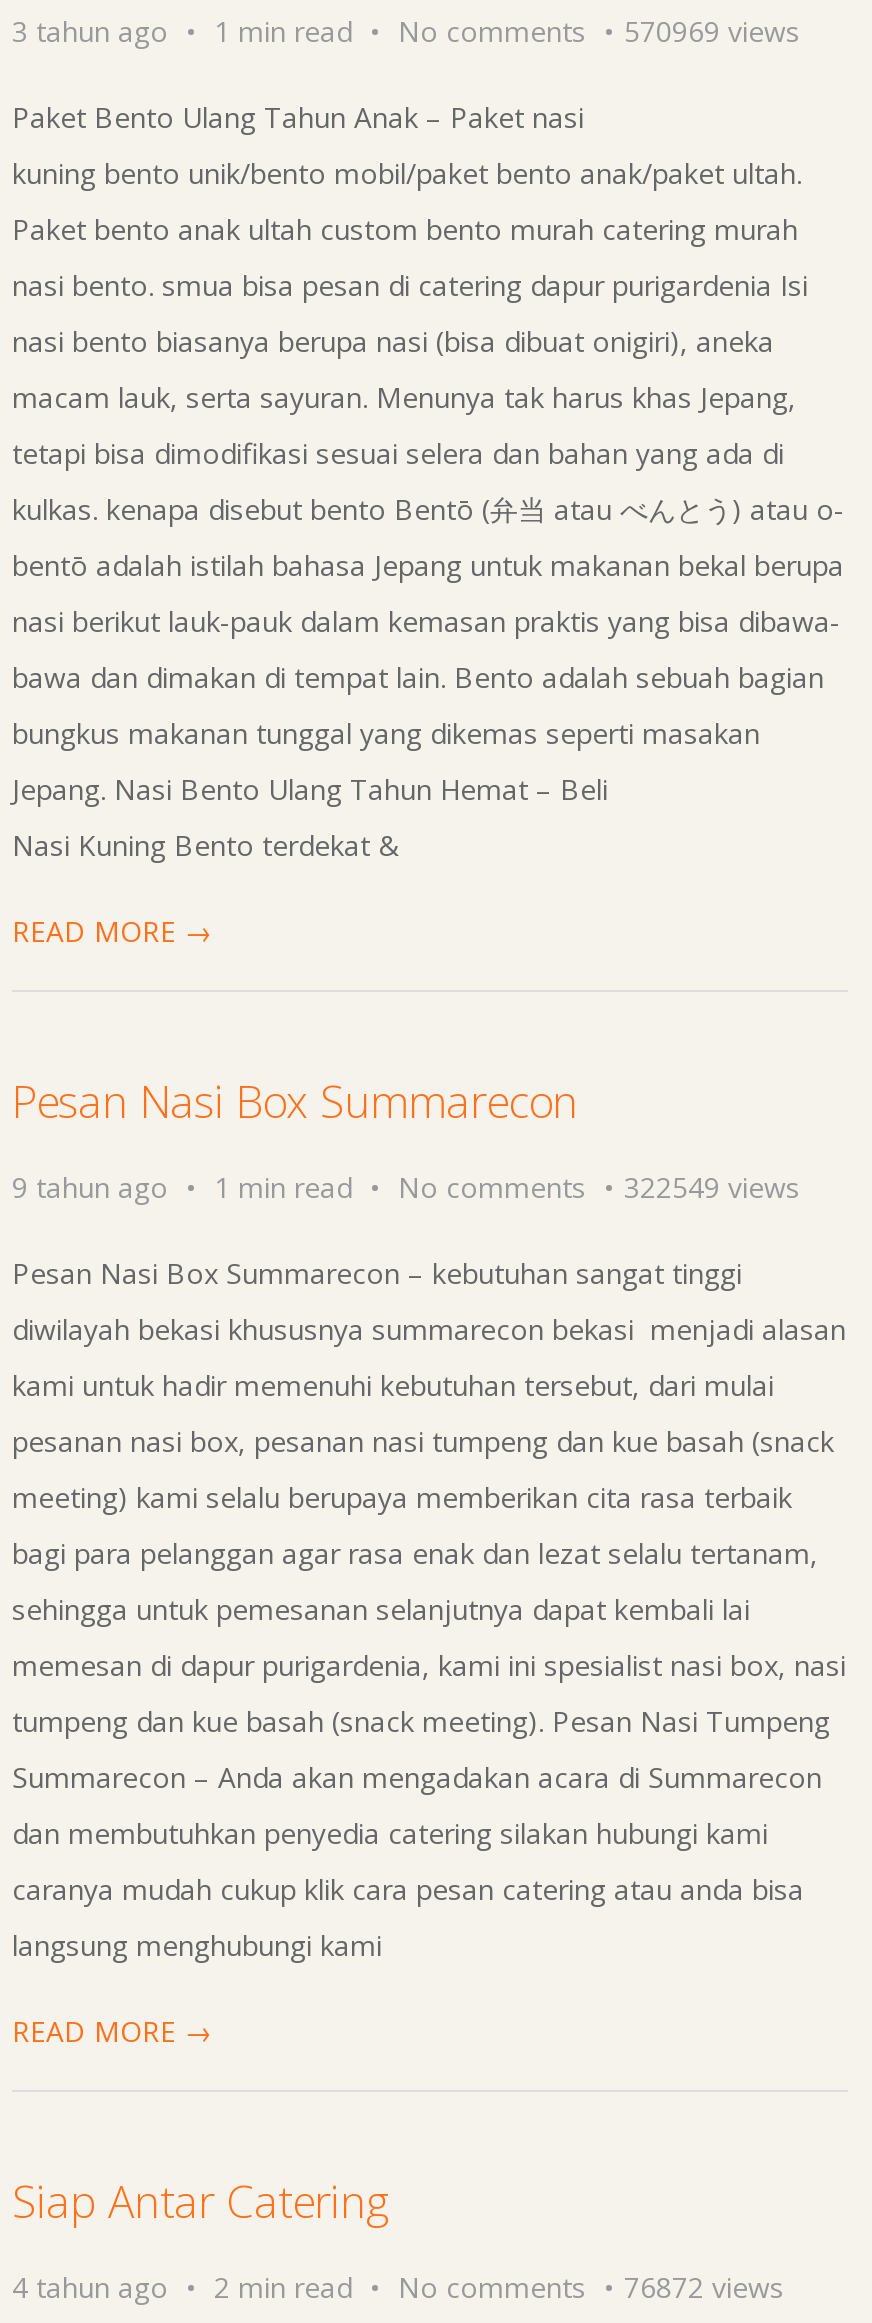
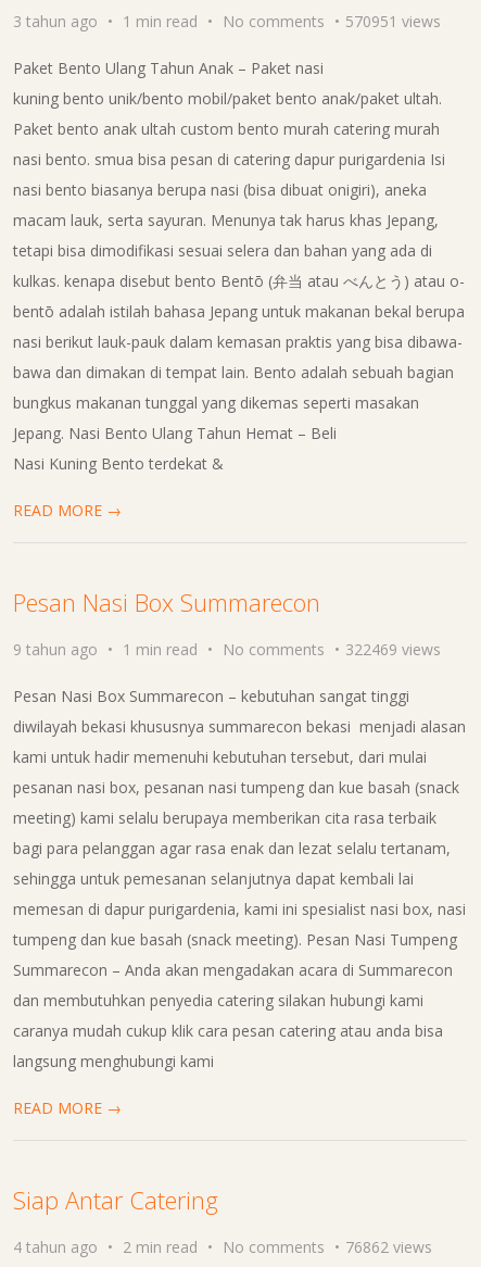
[12,12,800,50] 3 tahun ago 1 min read No comments 570969 views -> [13,11,441,32] 3 tahun ago 1 min read No comments 570951 views
[12,1168,800,1206] 9 tahun ago 1 min read No comments 322549 views -> [13,639,441,660] 9 tahun ago 1 min read No comments 322469 views
[12,2268,784,2306] 4 tahun ago 2 min read No comments 76872 views -> [13,1237,432,1258] 4 tahun ago 2 min read No comments 76862 views

